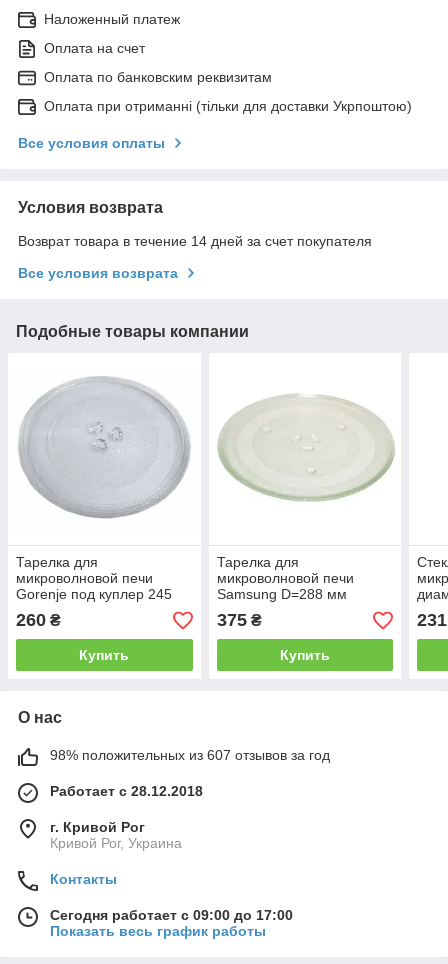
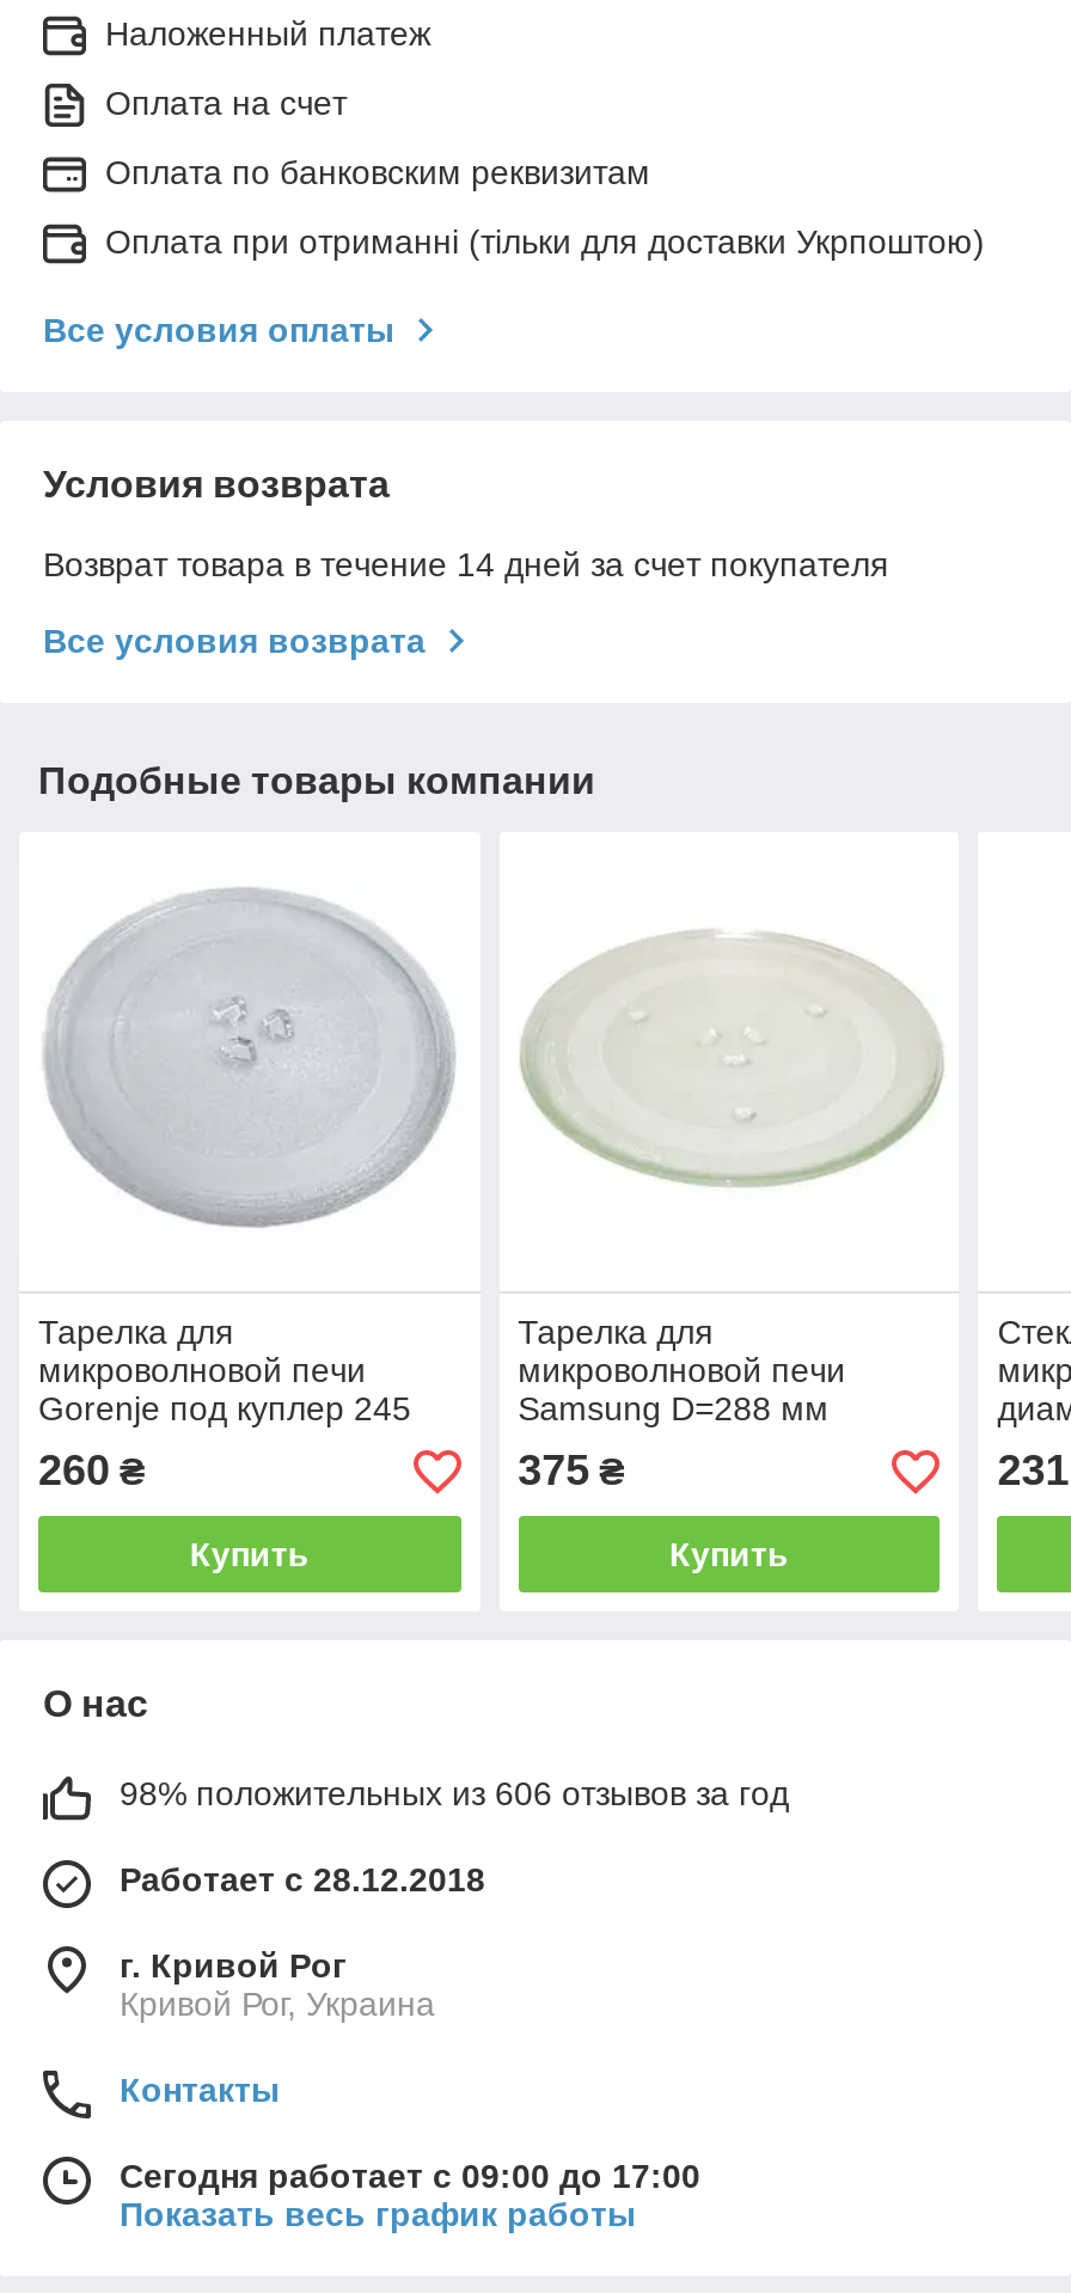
[50,747,330,763] 98% положительных из 607 отзывов за год -> [120,1775,789,1813] 98% положительных из 606 отзывов за год

